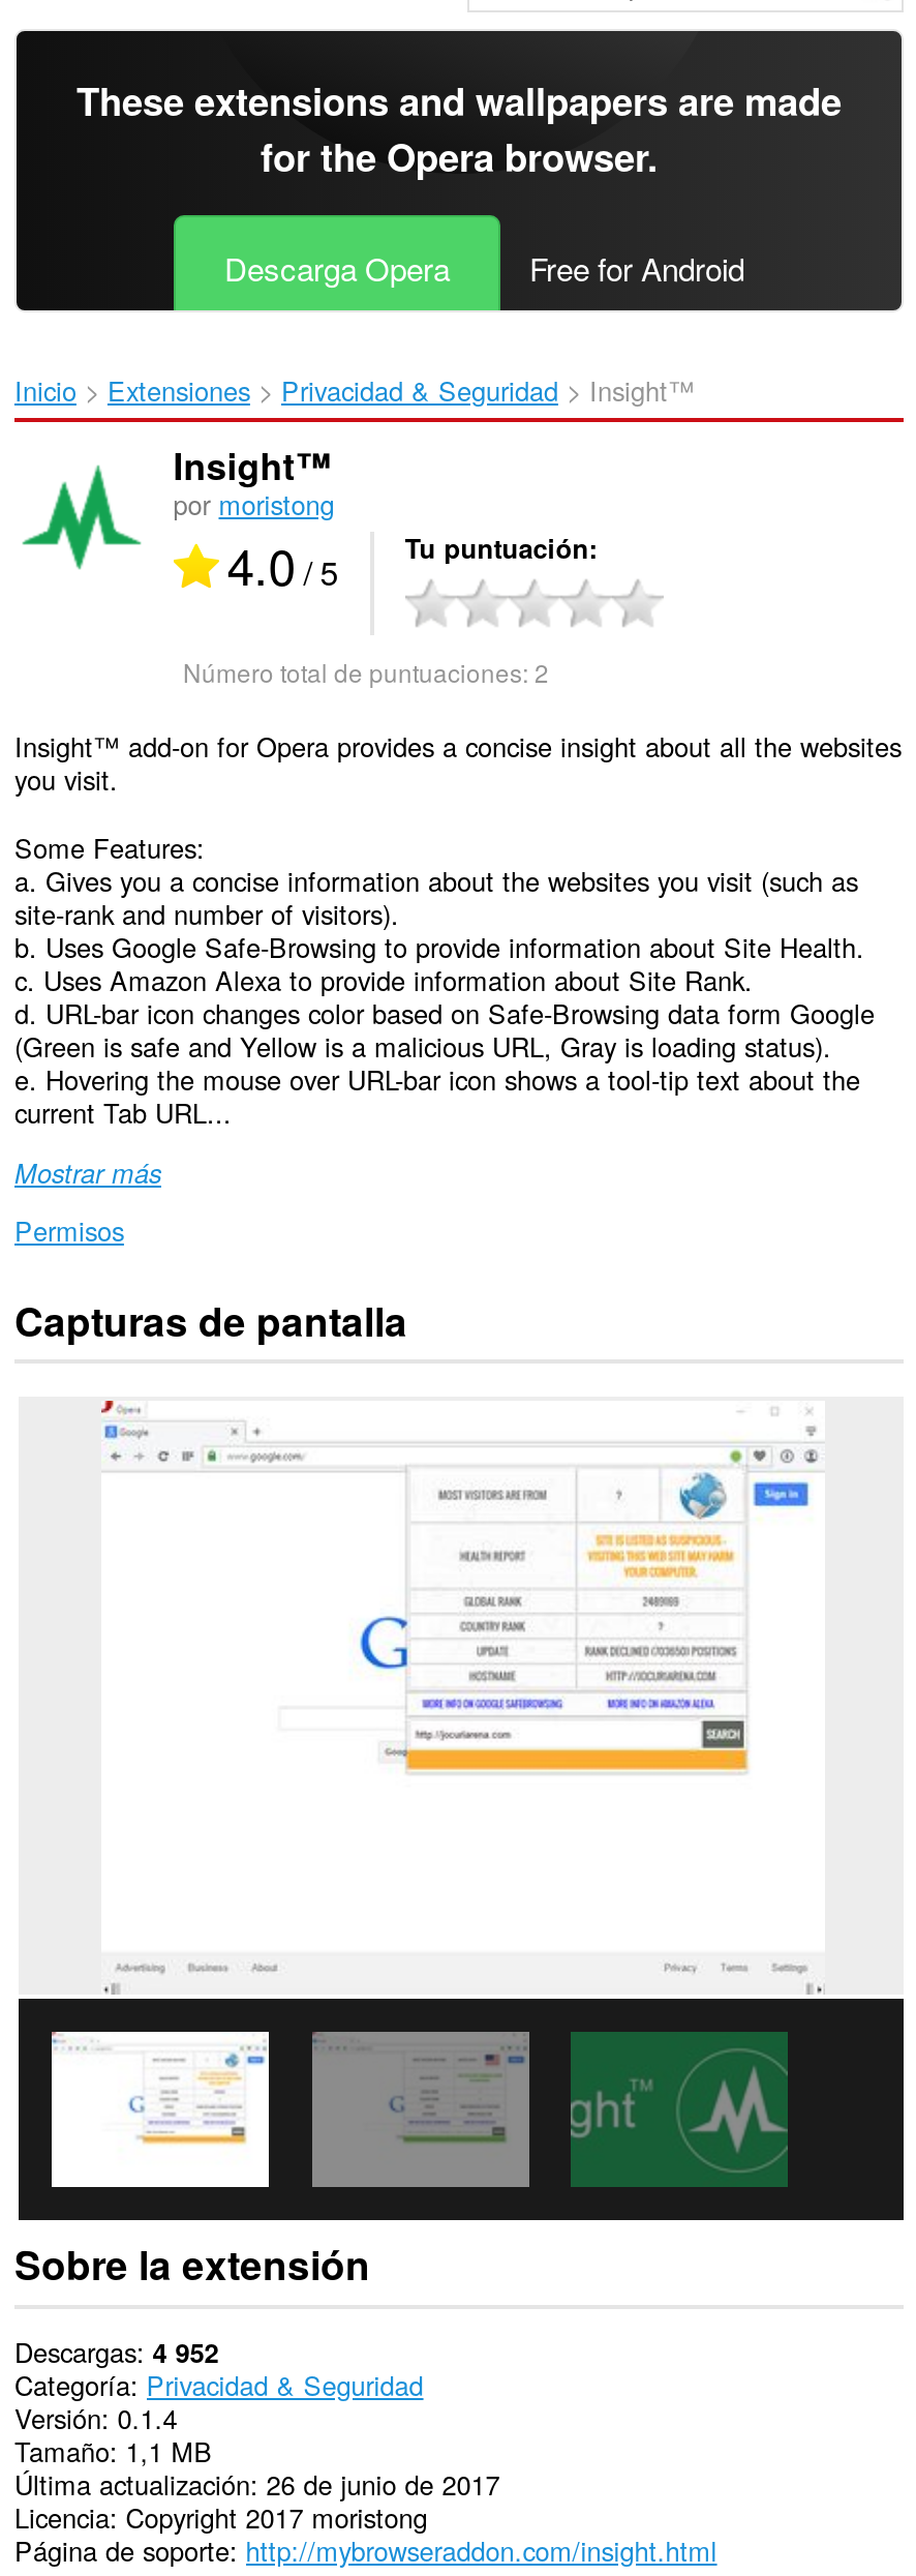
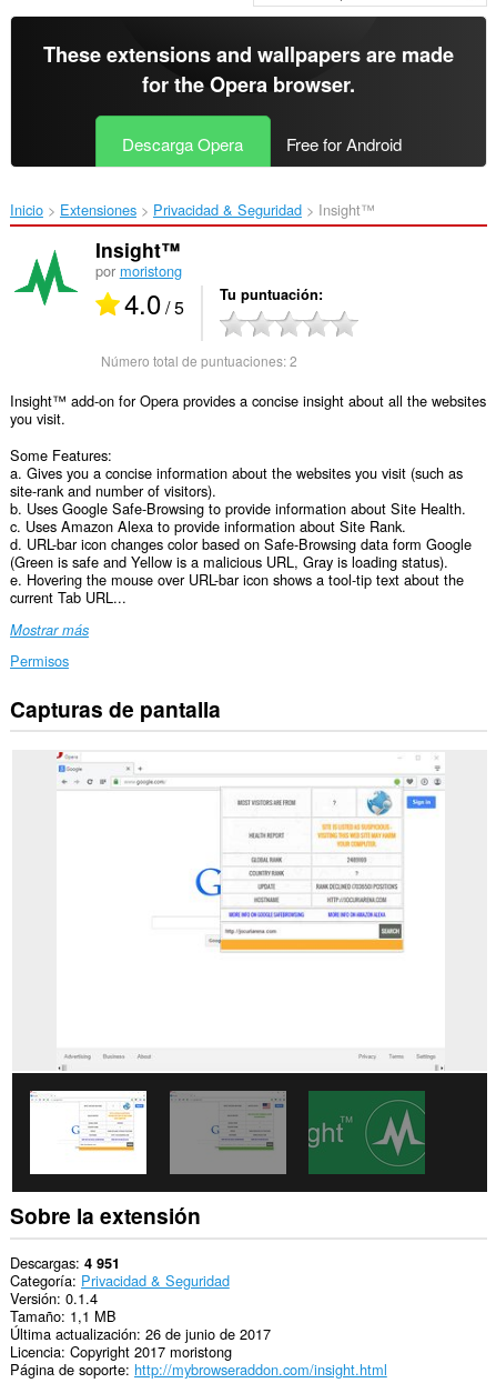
[14,2332,219,2371] Descargas 4 952 -> [10,1252,120,1273] Descargas 4 951

